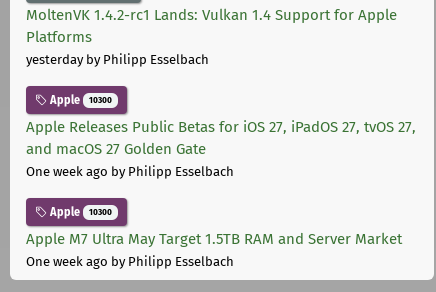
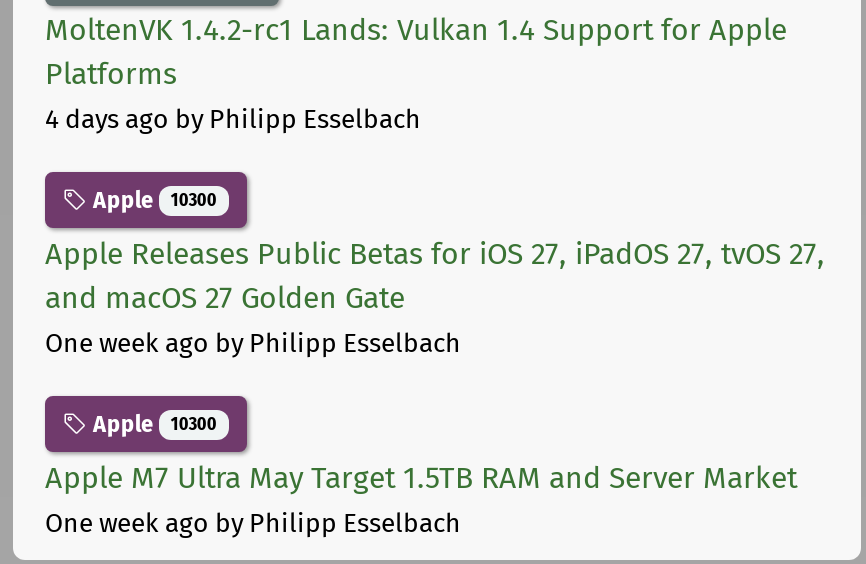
[26,52,209,67] yesterday by Philipp Esselbach -> [45,105,421,135] 4 days ago by Philipp Esselbach

